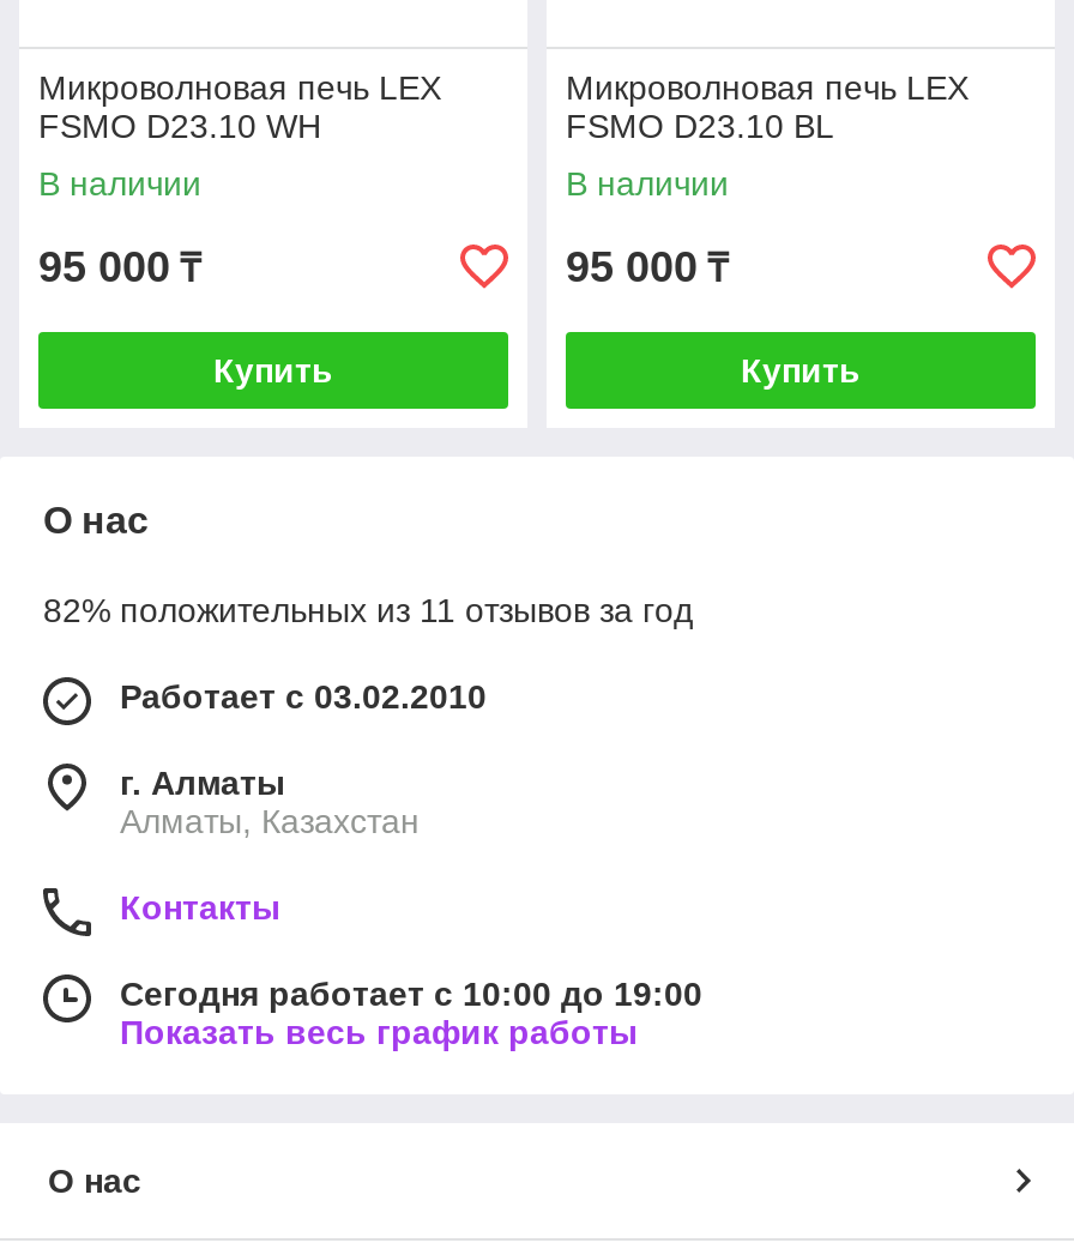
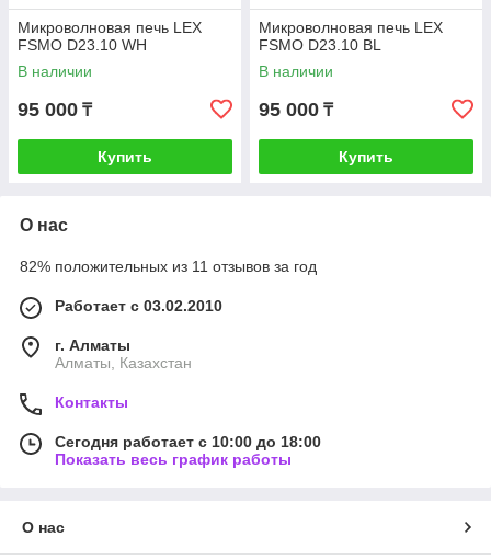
[120,975,702,1014] Сегодня работает с 10:00 до 19:00 -> [55,433,321,451] Сегодня работает с 10:00 до 18:00

